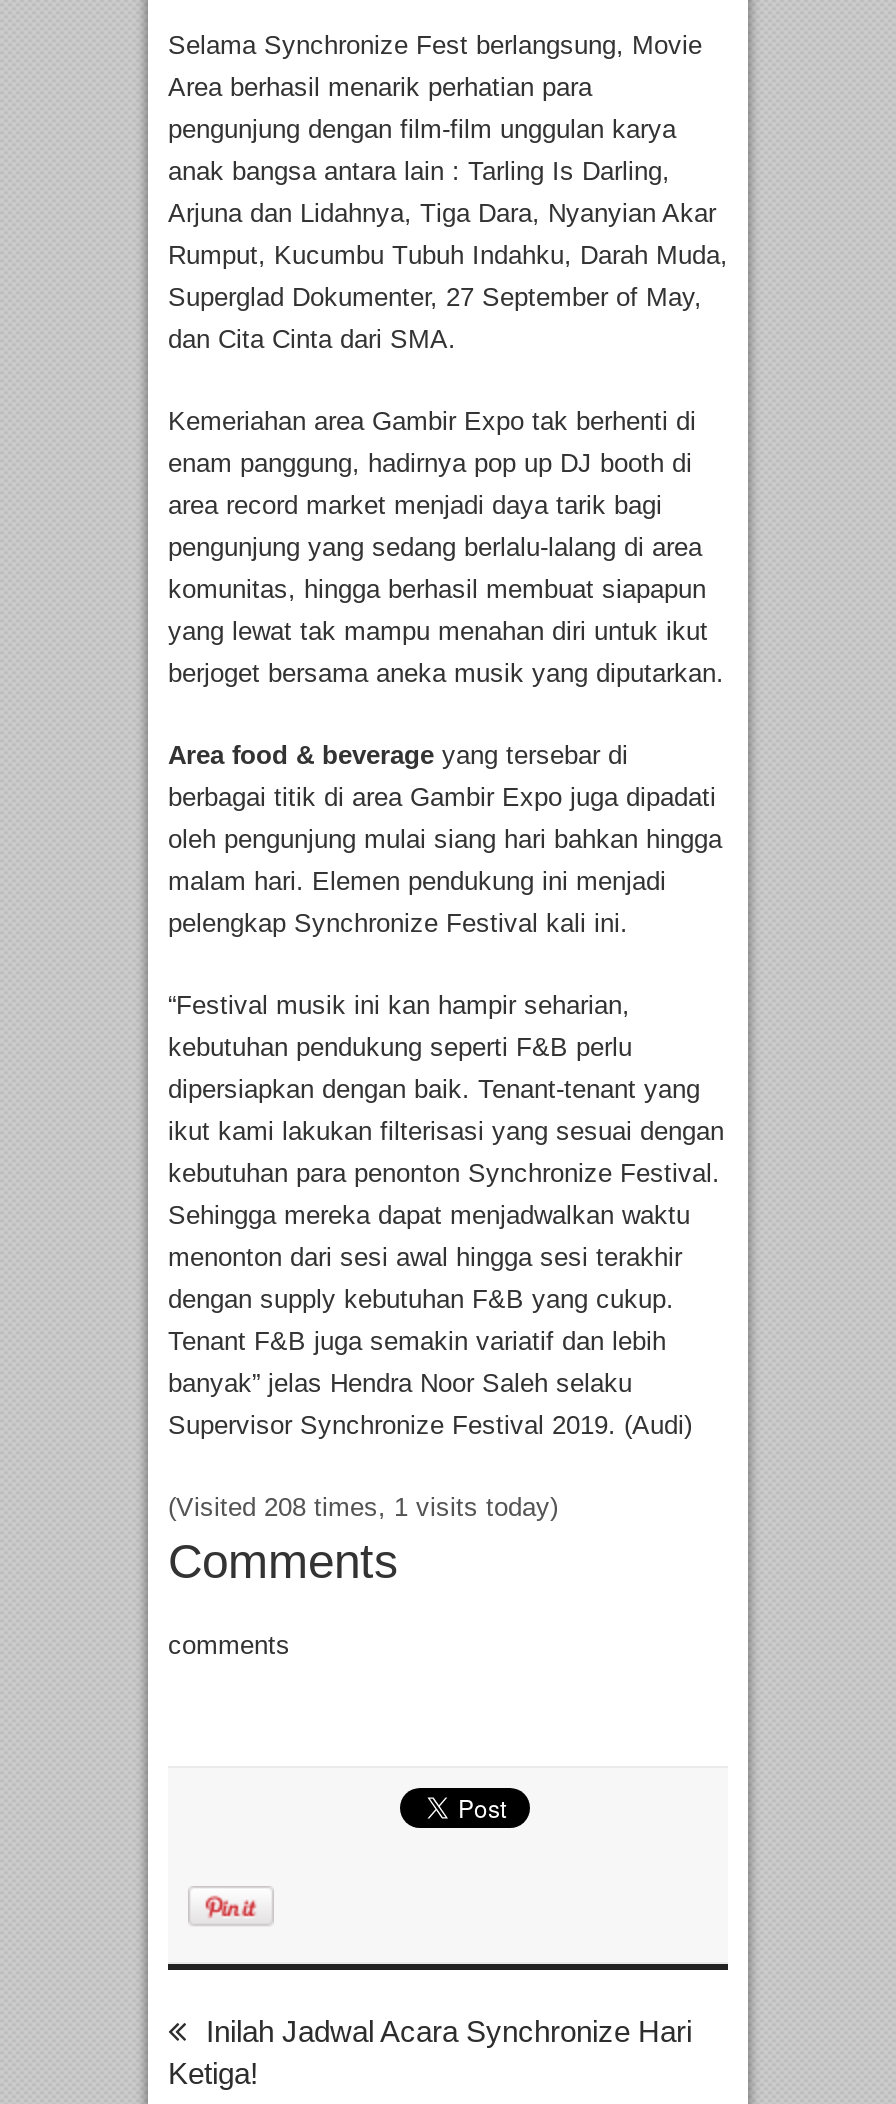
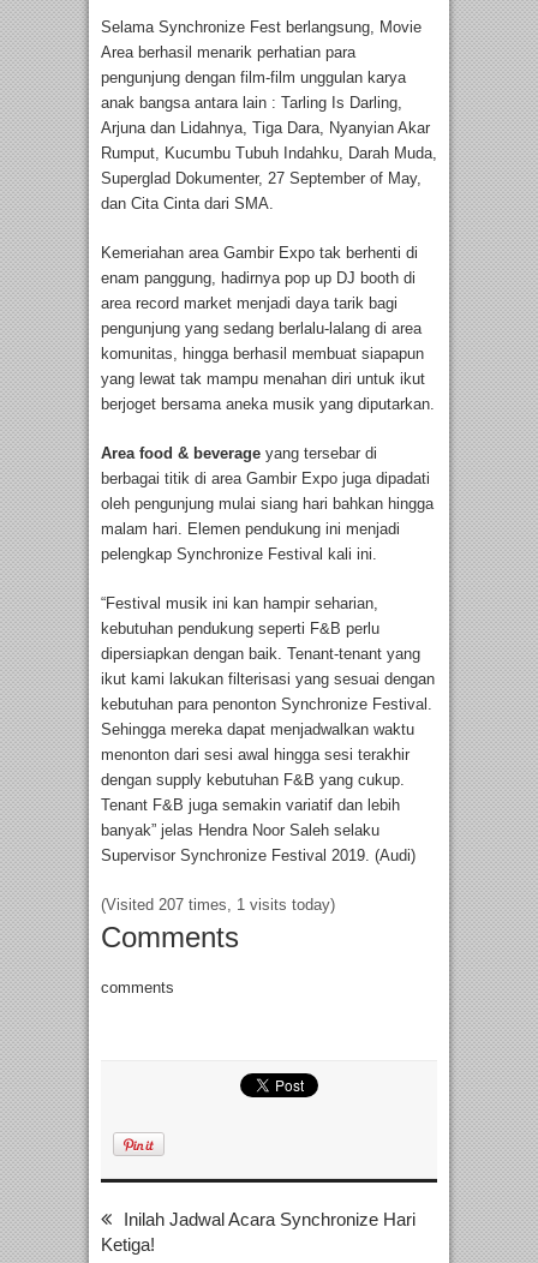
[168,1493,558,1523] (Visited 208 times, 1 visits today) -> [101,896,335,914] (Visited 207 times, 1 visits today)

